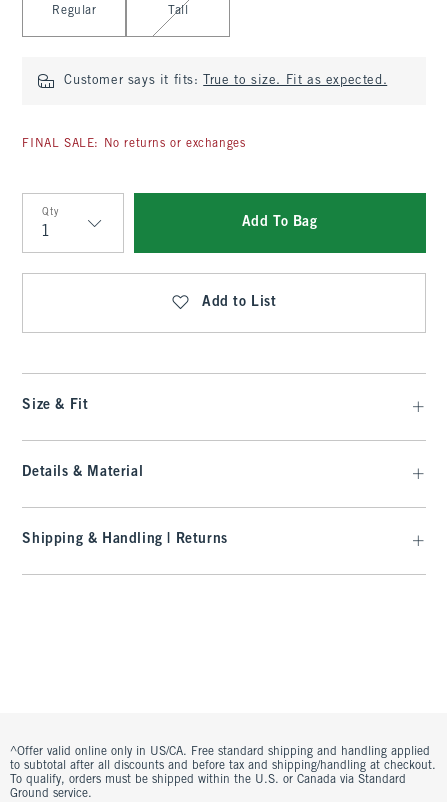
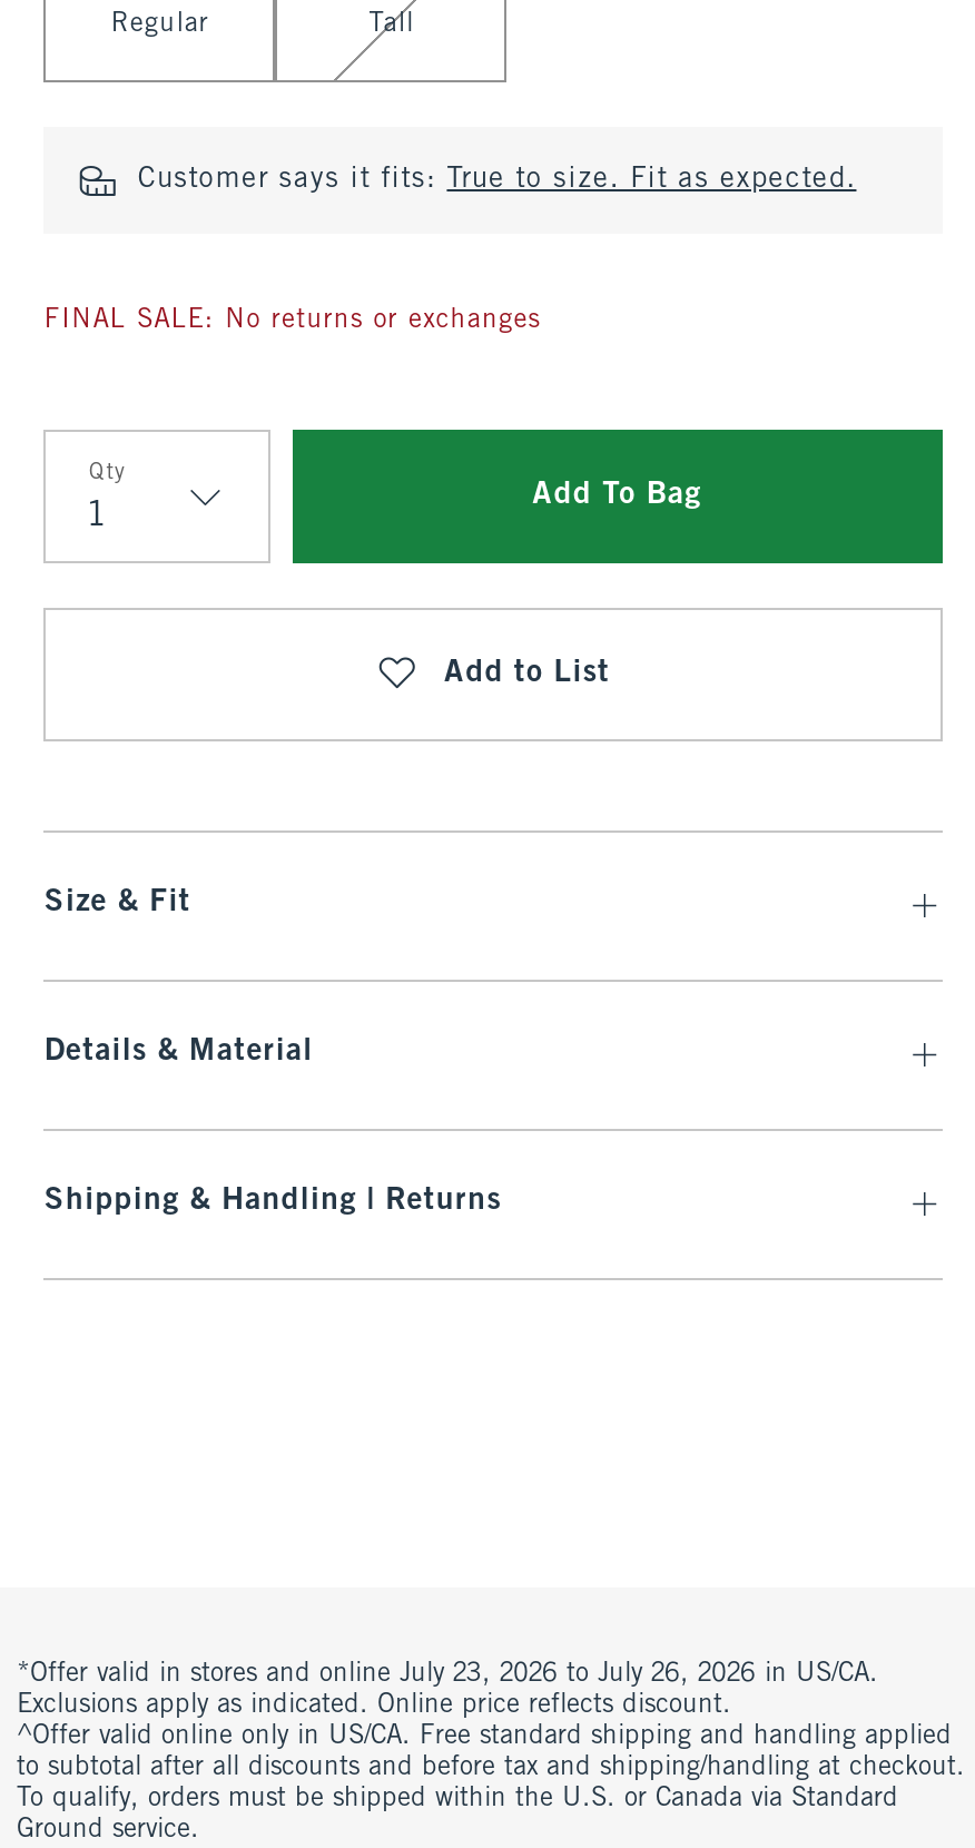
none -> [17,1661,878,1719] *Offer valid in stores and online July 23, 2026 to July 26, 2026 in US/CA. | Exclusions apply as indicated. Online price reflects discount.

